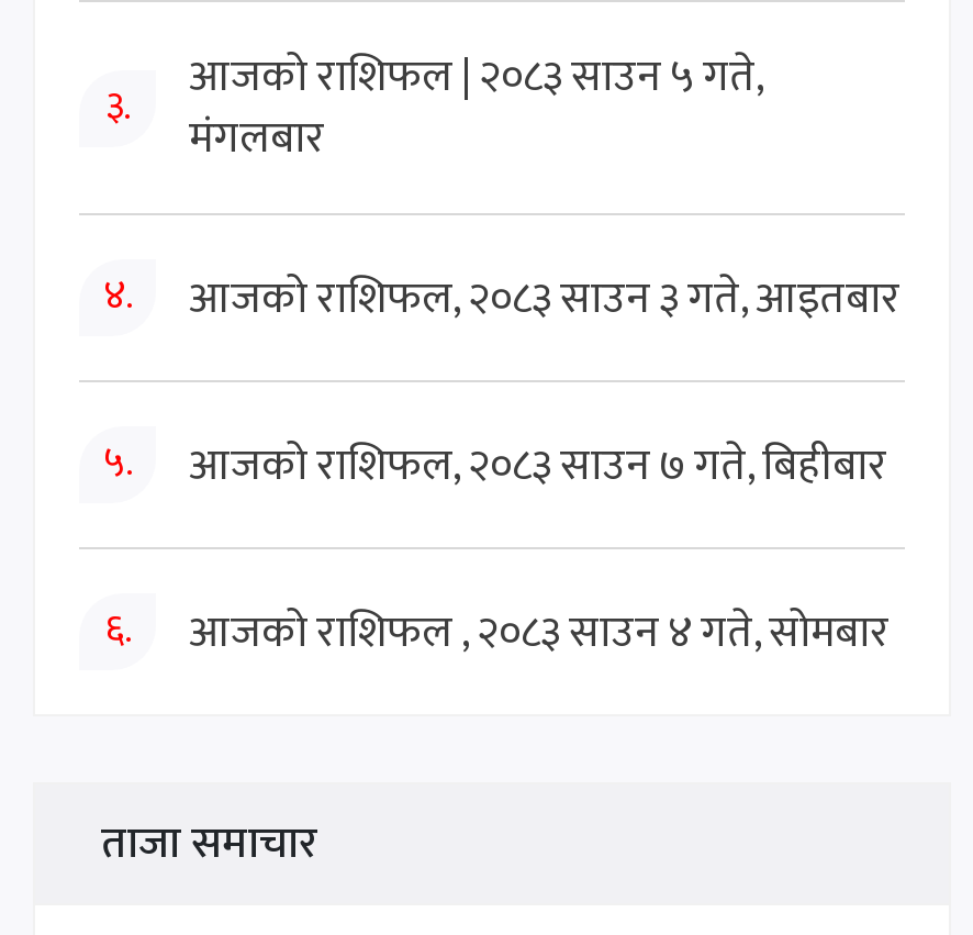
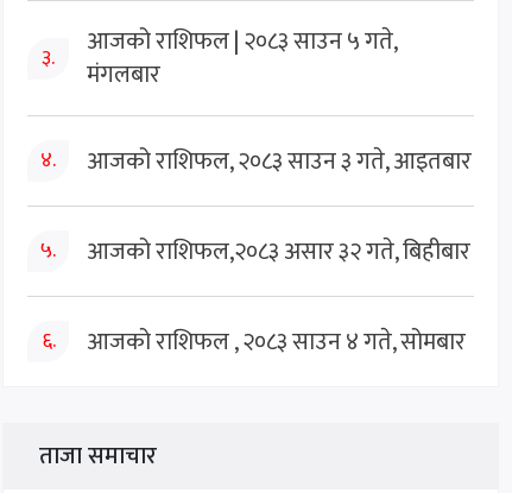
[189,428,887,503] आजको राशिफल, २०८३ साउन ७ गते, बिहीबार -> [87,232,470,272] आजको राशिफल,२०८३ असार ३२ गते, बिहीबार

